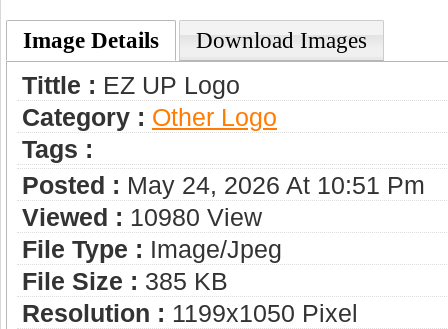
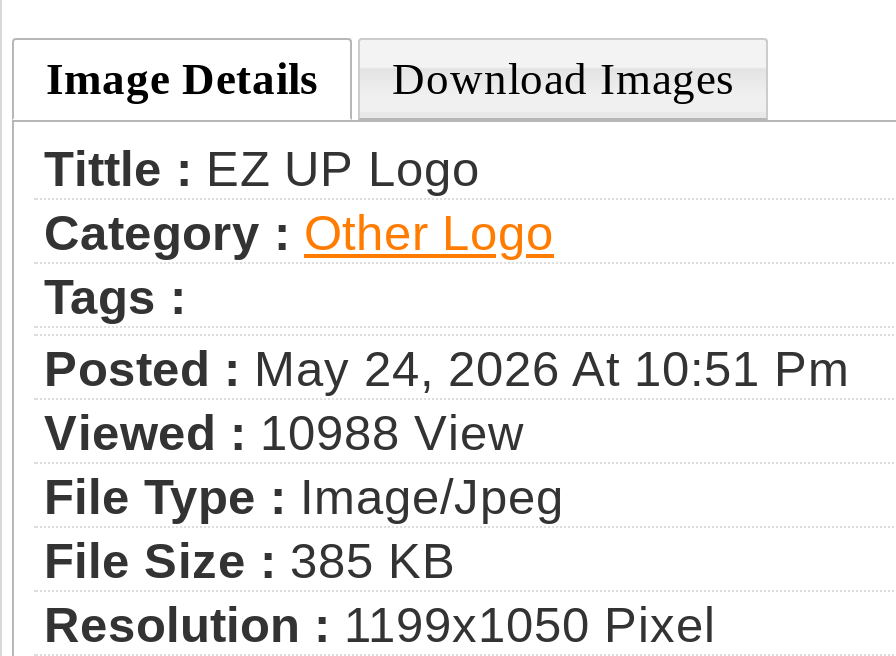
[22,204,262,231] Viewed : 10980 View -> [44,405,524,459] Viewed : 10988 View

